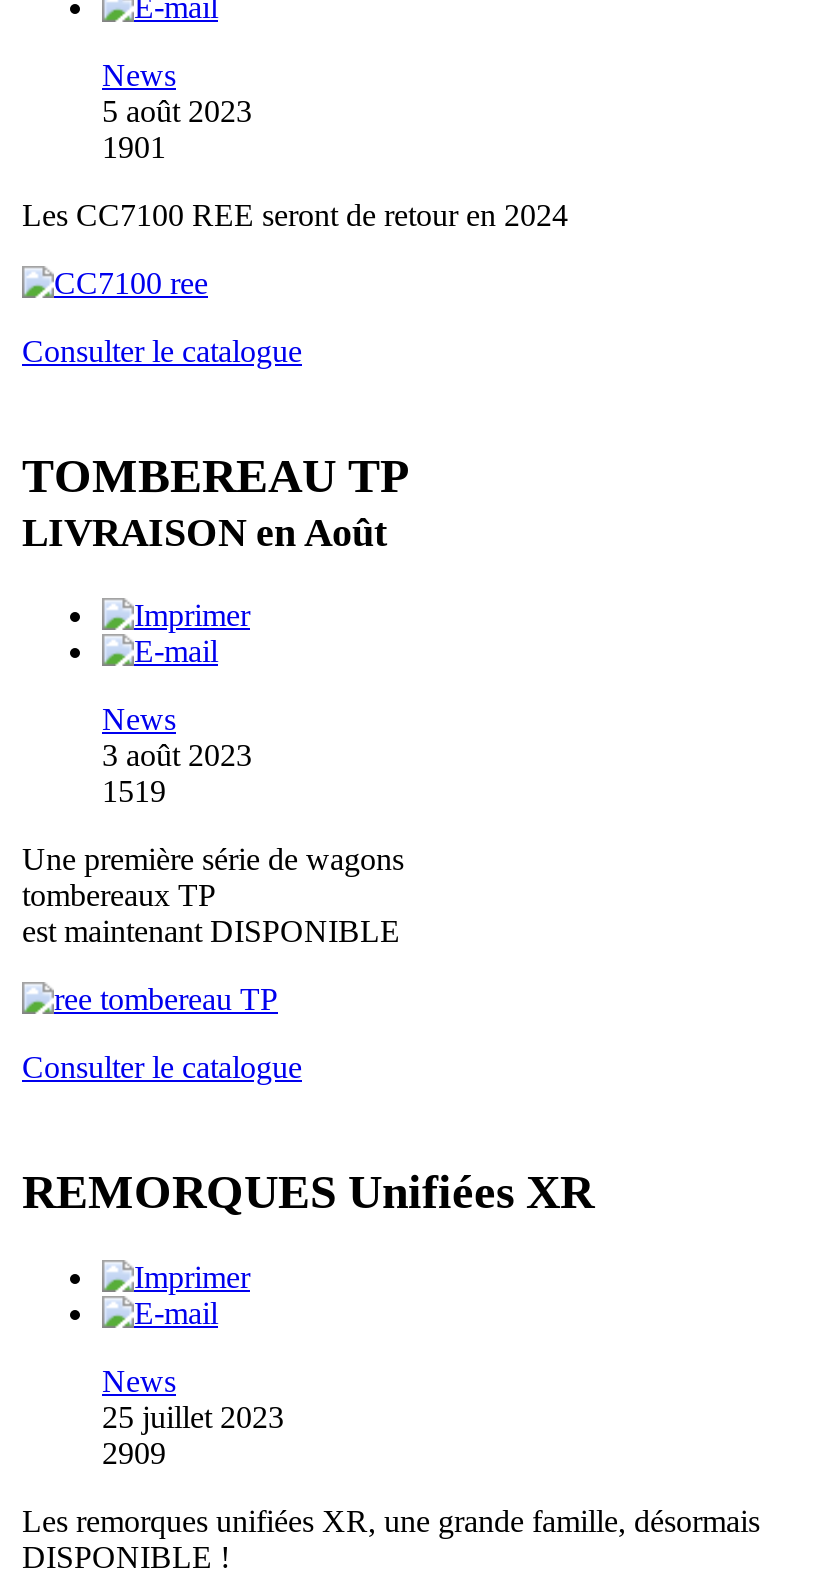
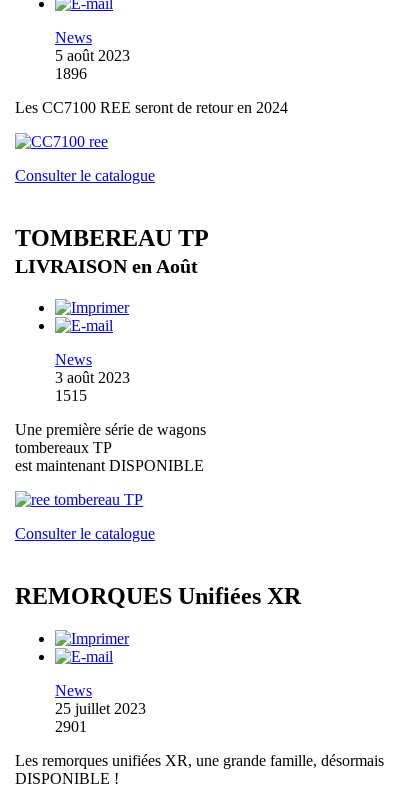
[102,130,166,164] 1901 -> [55,65,87,82] 1896
[102,774,166,808] 1519 -> [55,387,87,404] 1515
[102,1435,166,1469] 2909 -> [55,718,87,735] 2901

